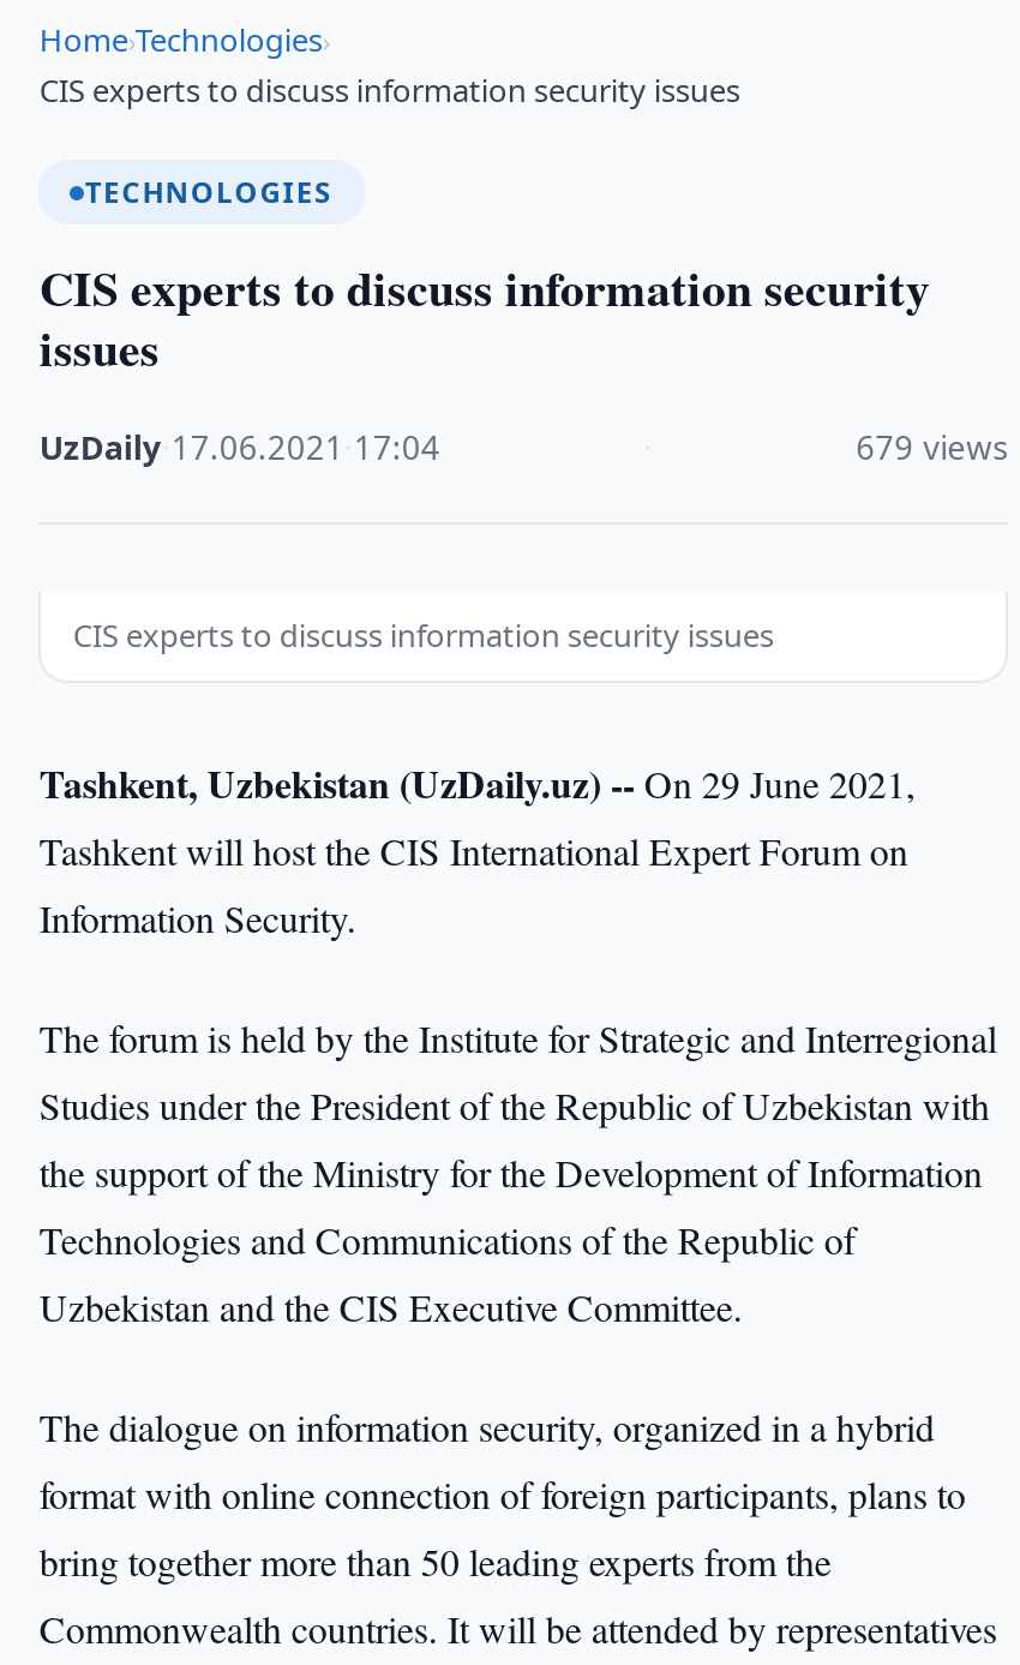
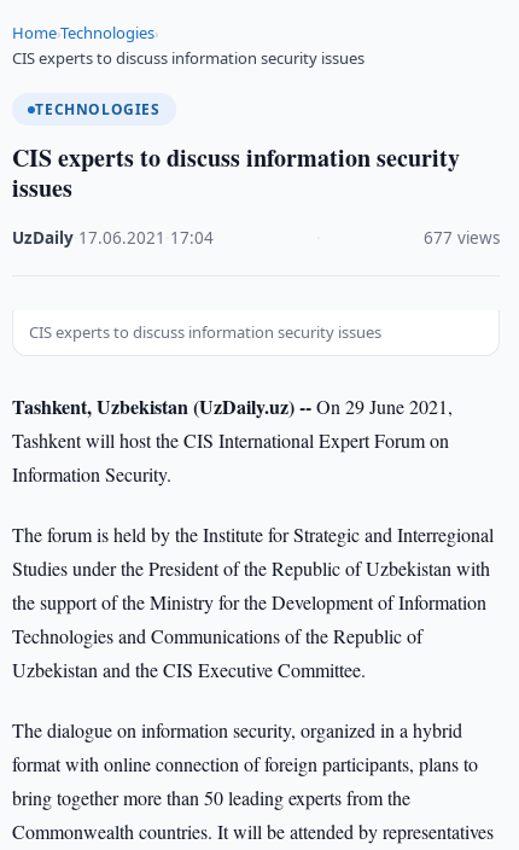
[856,426,1007,469] 679 views -> [423,227,499,249] 677 views

